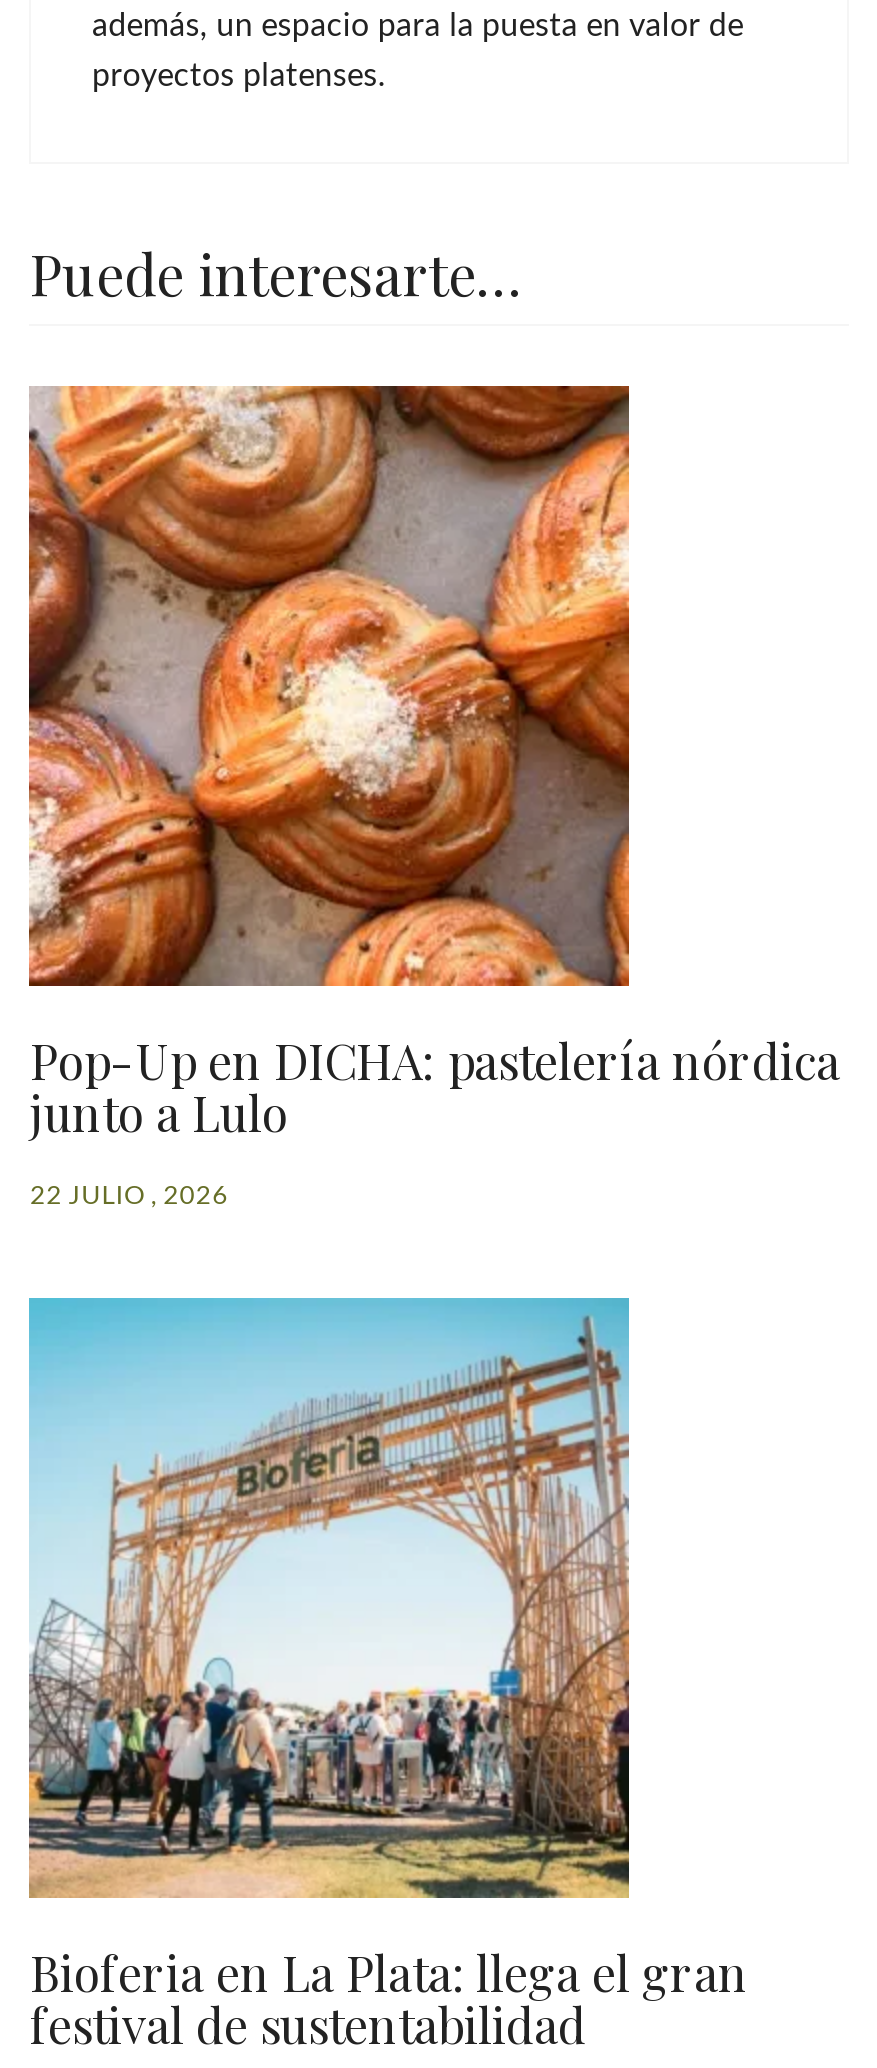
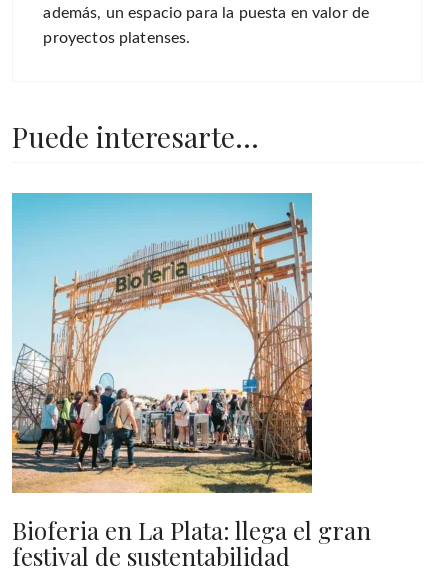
[27,384,840,1211] [image] | Pop-Up en DICHA: pastelería nórdica | junto a Lulo | 22 JULIO , 2026 -> none

